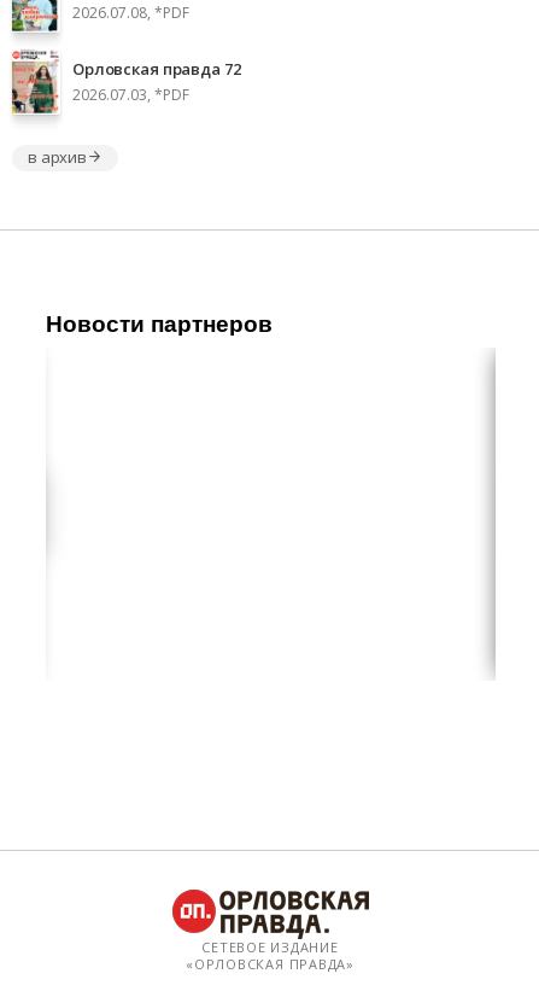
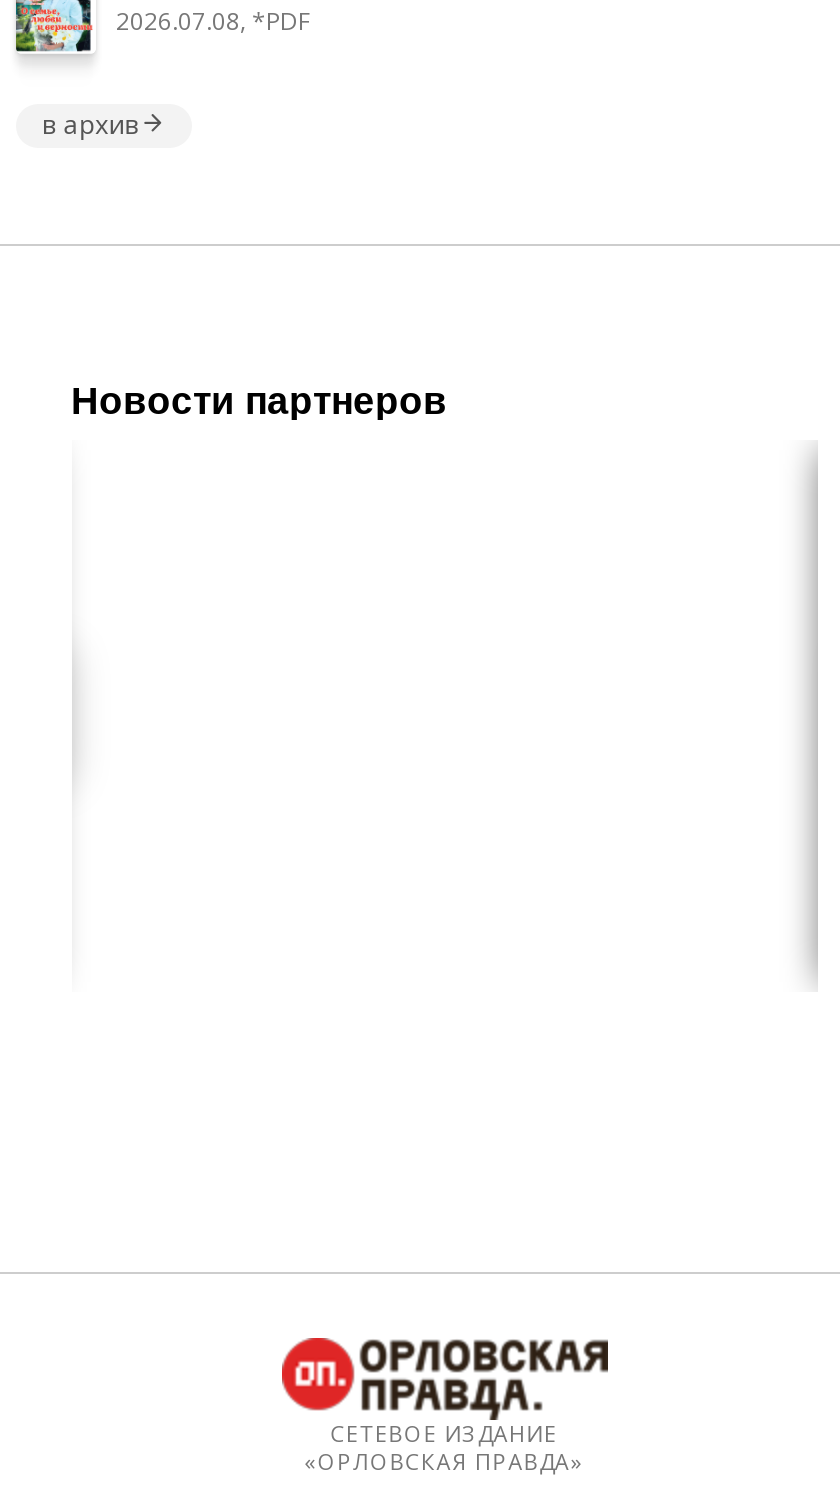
[11,49,241,115] [image] | Орловская правда 72 | 2026.07.03, *PDF -> none

